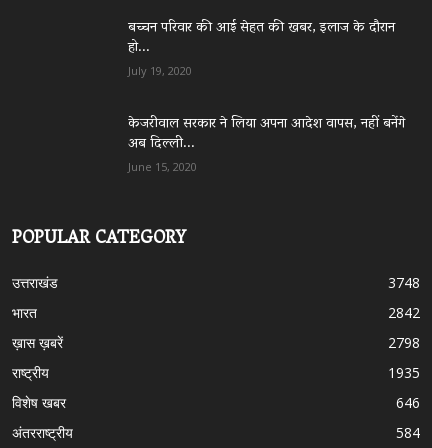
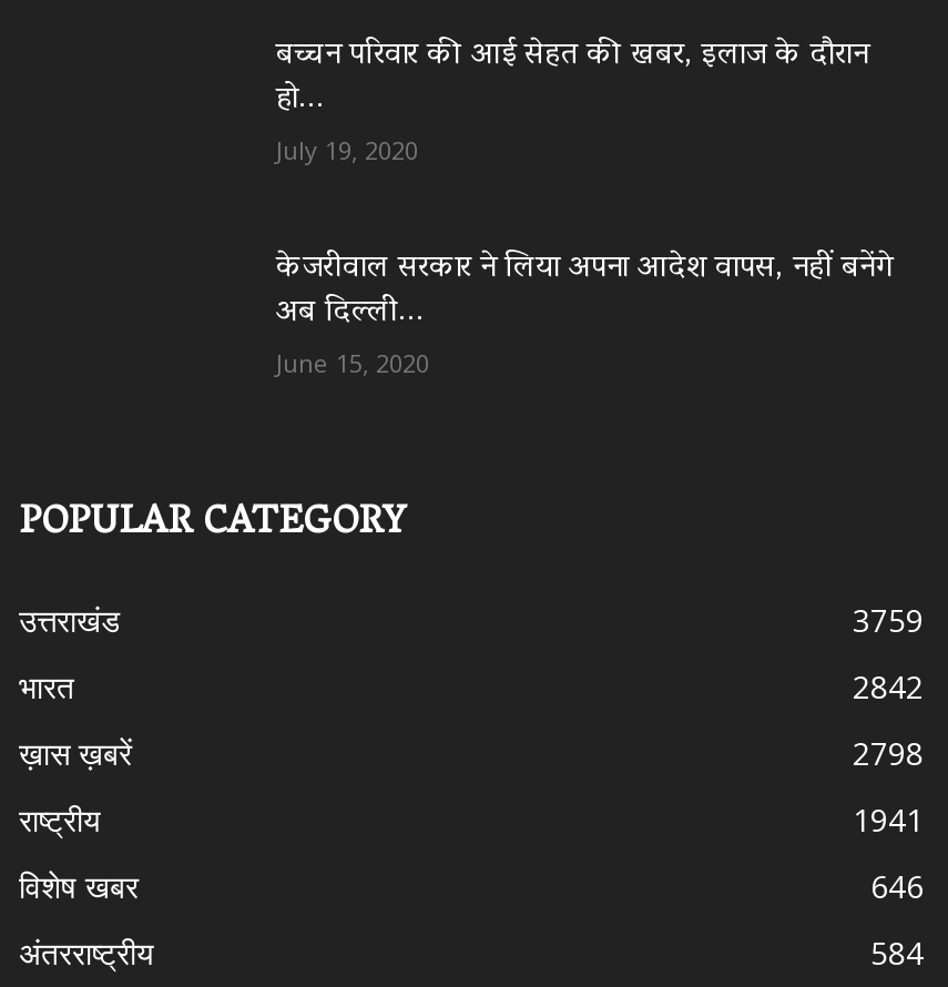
[388,272,420,291] 3748 -> [853,599,924,641] 3759
[388,362,420,381] 1935 -> [853,798,924,841] 1941

